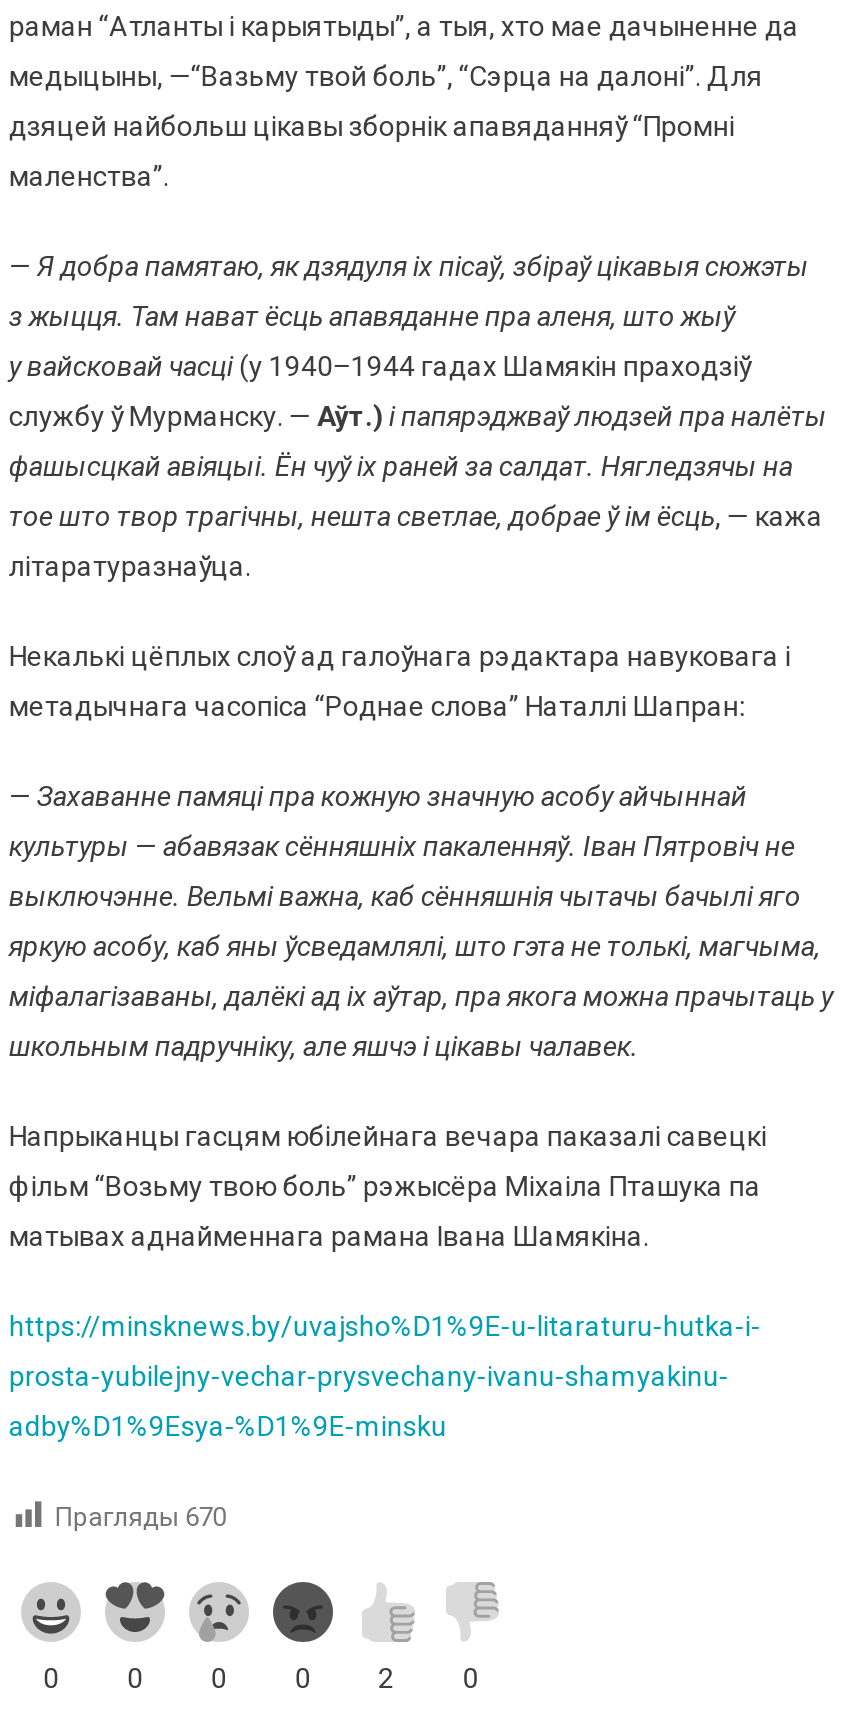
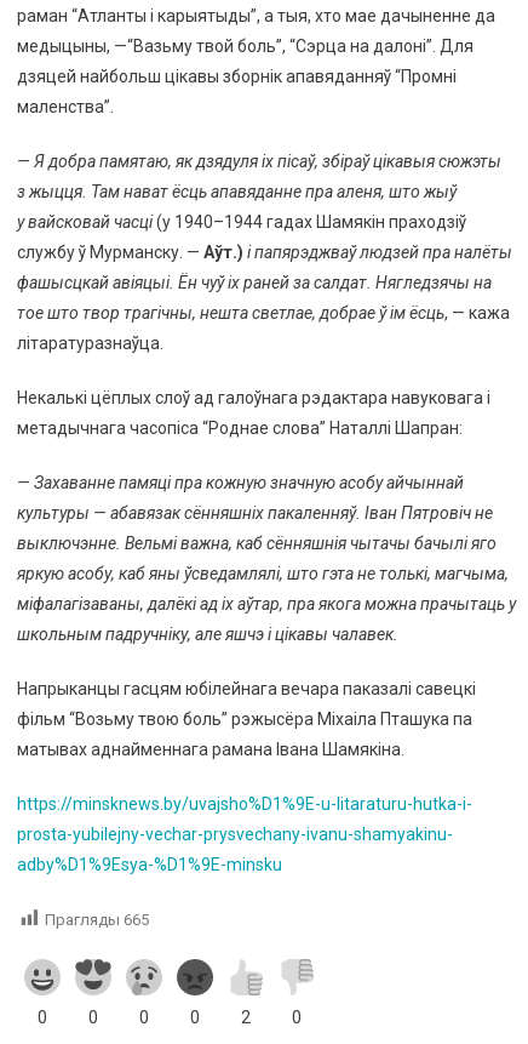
[55,1501,227,1531] Прагляды 670 -> [45,910,149,928] Прагляды 665

